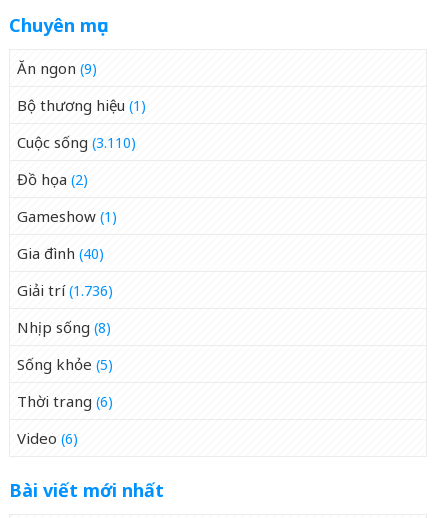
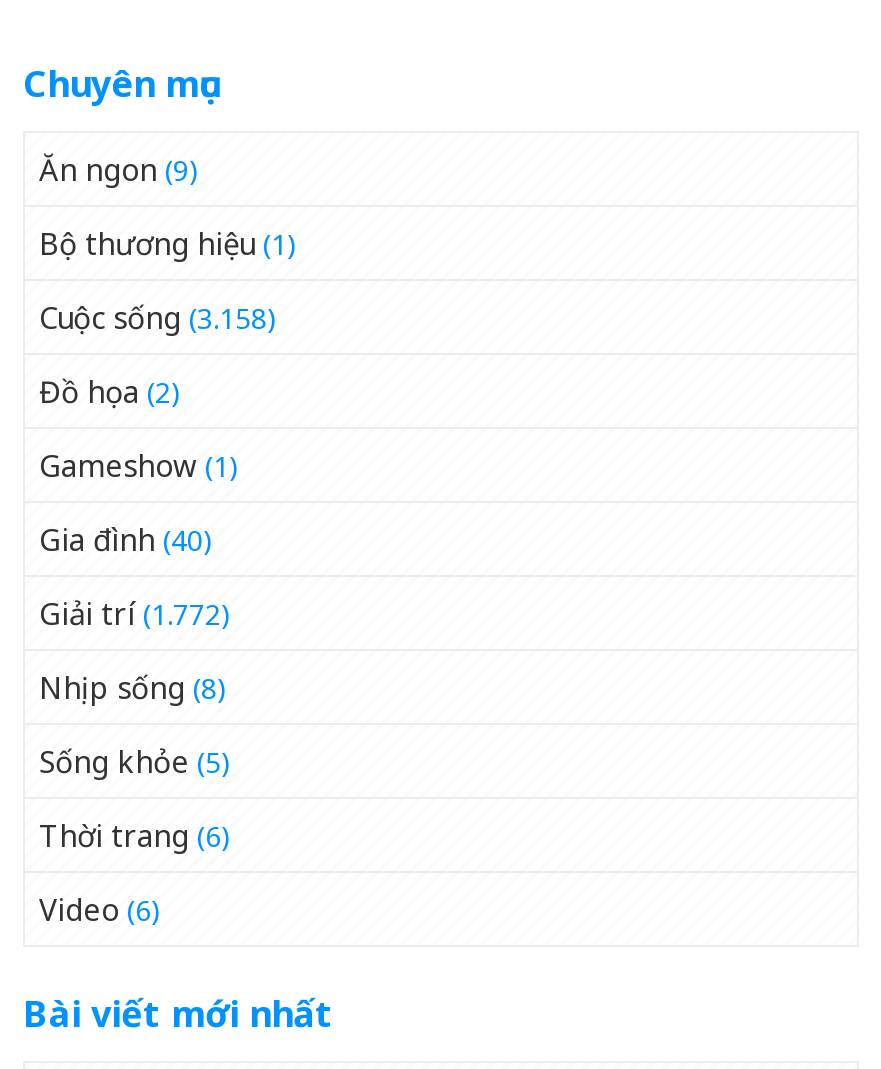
[17,132,136,152] Cuộc sống (3.110) -> [39,297,277,337] Cuộc sống (3.158)
[17,280,113,300] Giải trí (1.736) -> [39,593,231,633] Giải trí (1.772)

